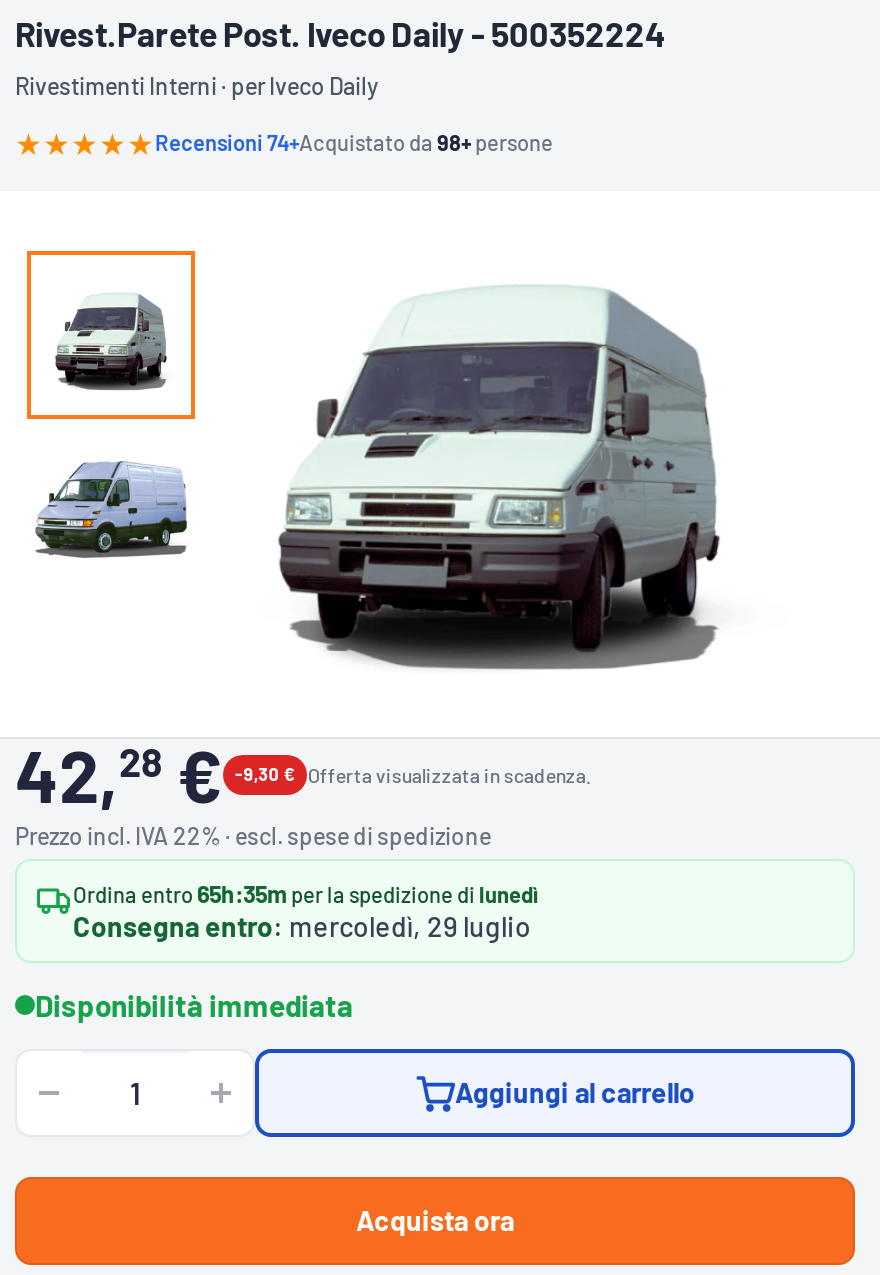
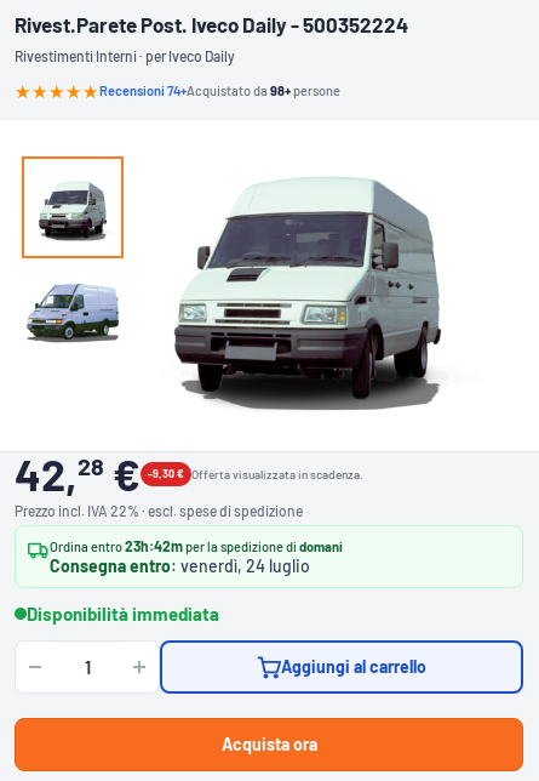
[73,880,539,908] Ordina entro 65h:35m per la spedizione di lunedì -> [50,538,343,555] Ordina entro 23h:42m per la spedizione di domani
[73,910,531,944] Consegna entro: mercoledì, 29 luglio -> [50,556,310,576] Consegna entro: venerdì, 24 luglio

